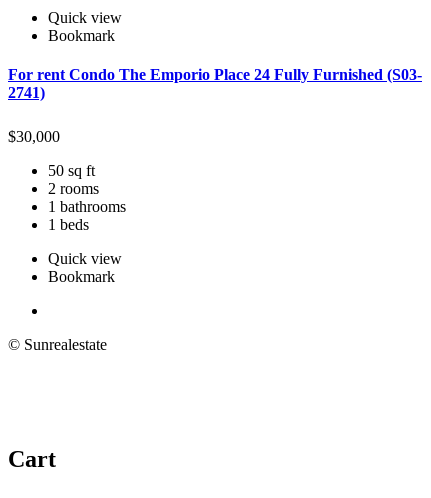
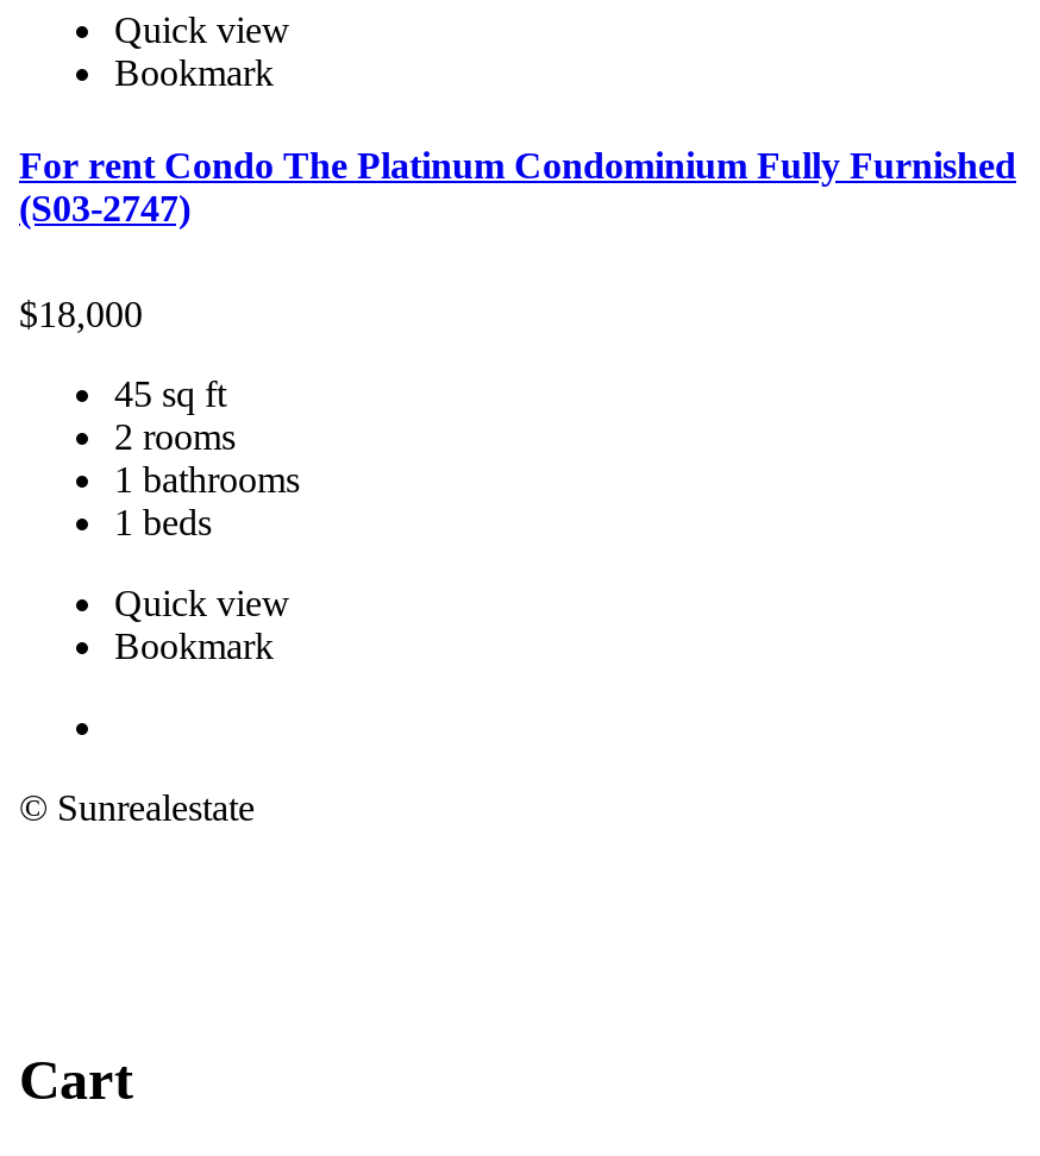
[8,66,422,101] For rent Condo The Emporio Place 24 Fully Furnished (S03- | 2741) -> [19,146,1016,229] For rent Condo The Platinum Condominium Fully Furnished | (S03-2747)
[8,128,60,145] $30,000 -> [19,293,143,333] $18,000
[48,162,95,179] 50 sq ft -> [114,373,226,414] 45 sq ft

